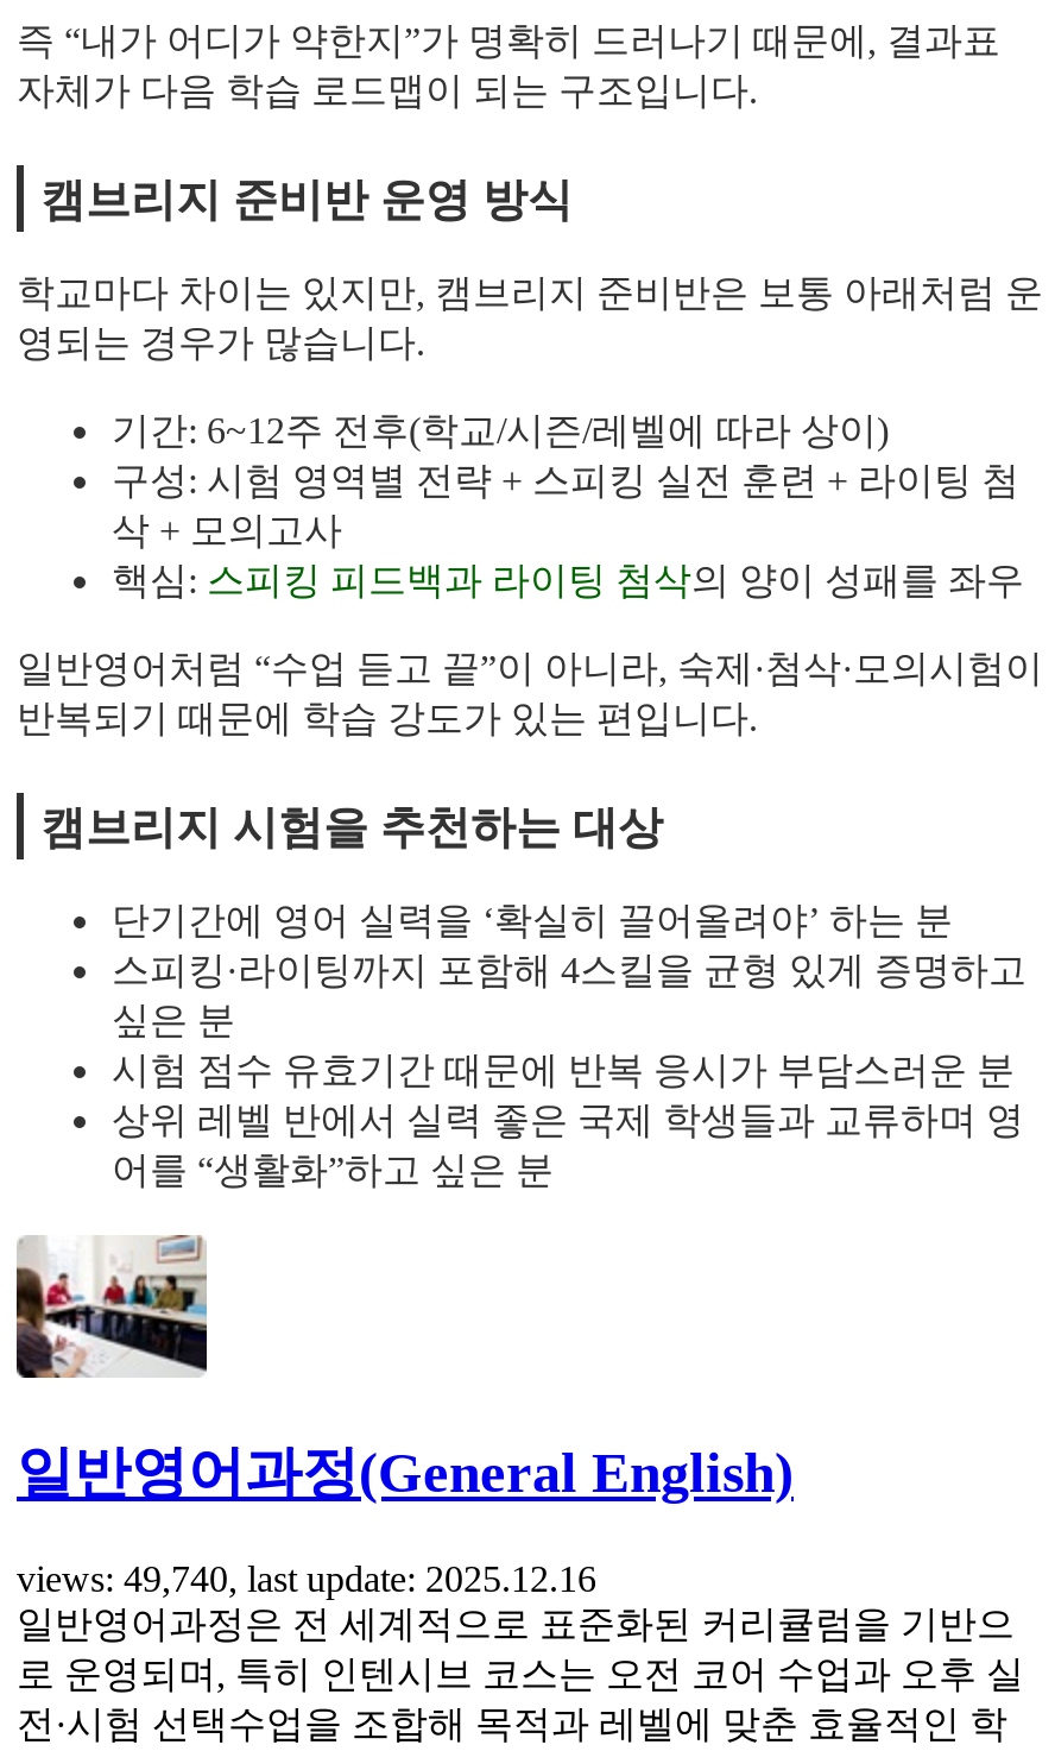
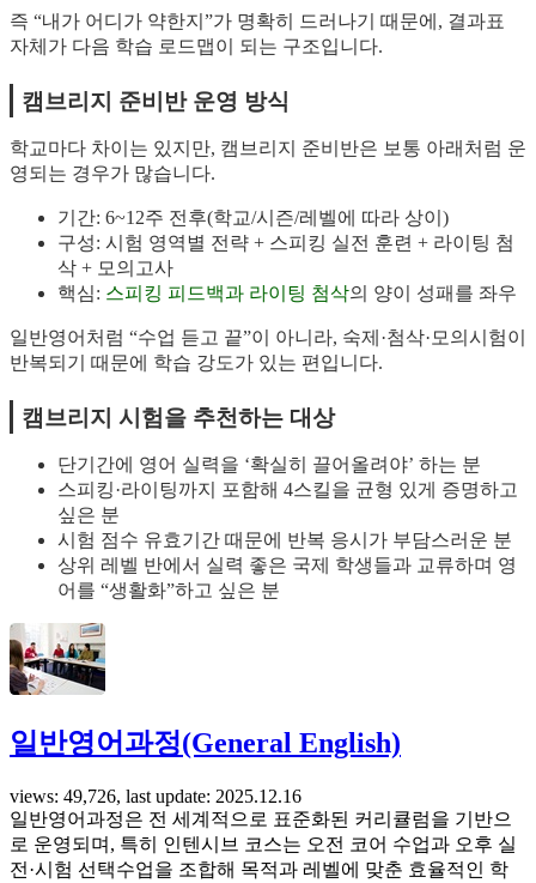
[17,1559,596,1599] views: 49,740, last update: 2025.12.16 -> [10,786,301,807] views: 49,726, last update: 2025.12.16

